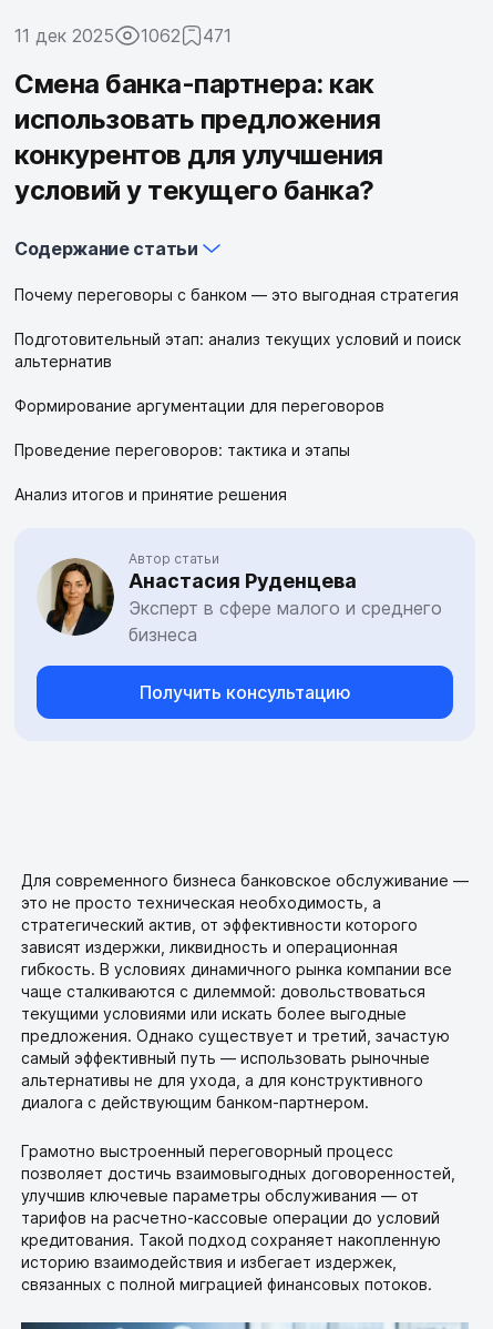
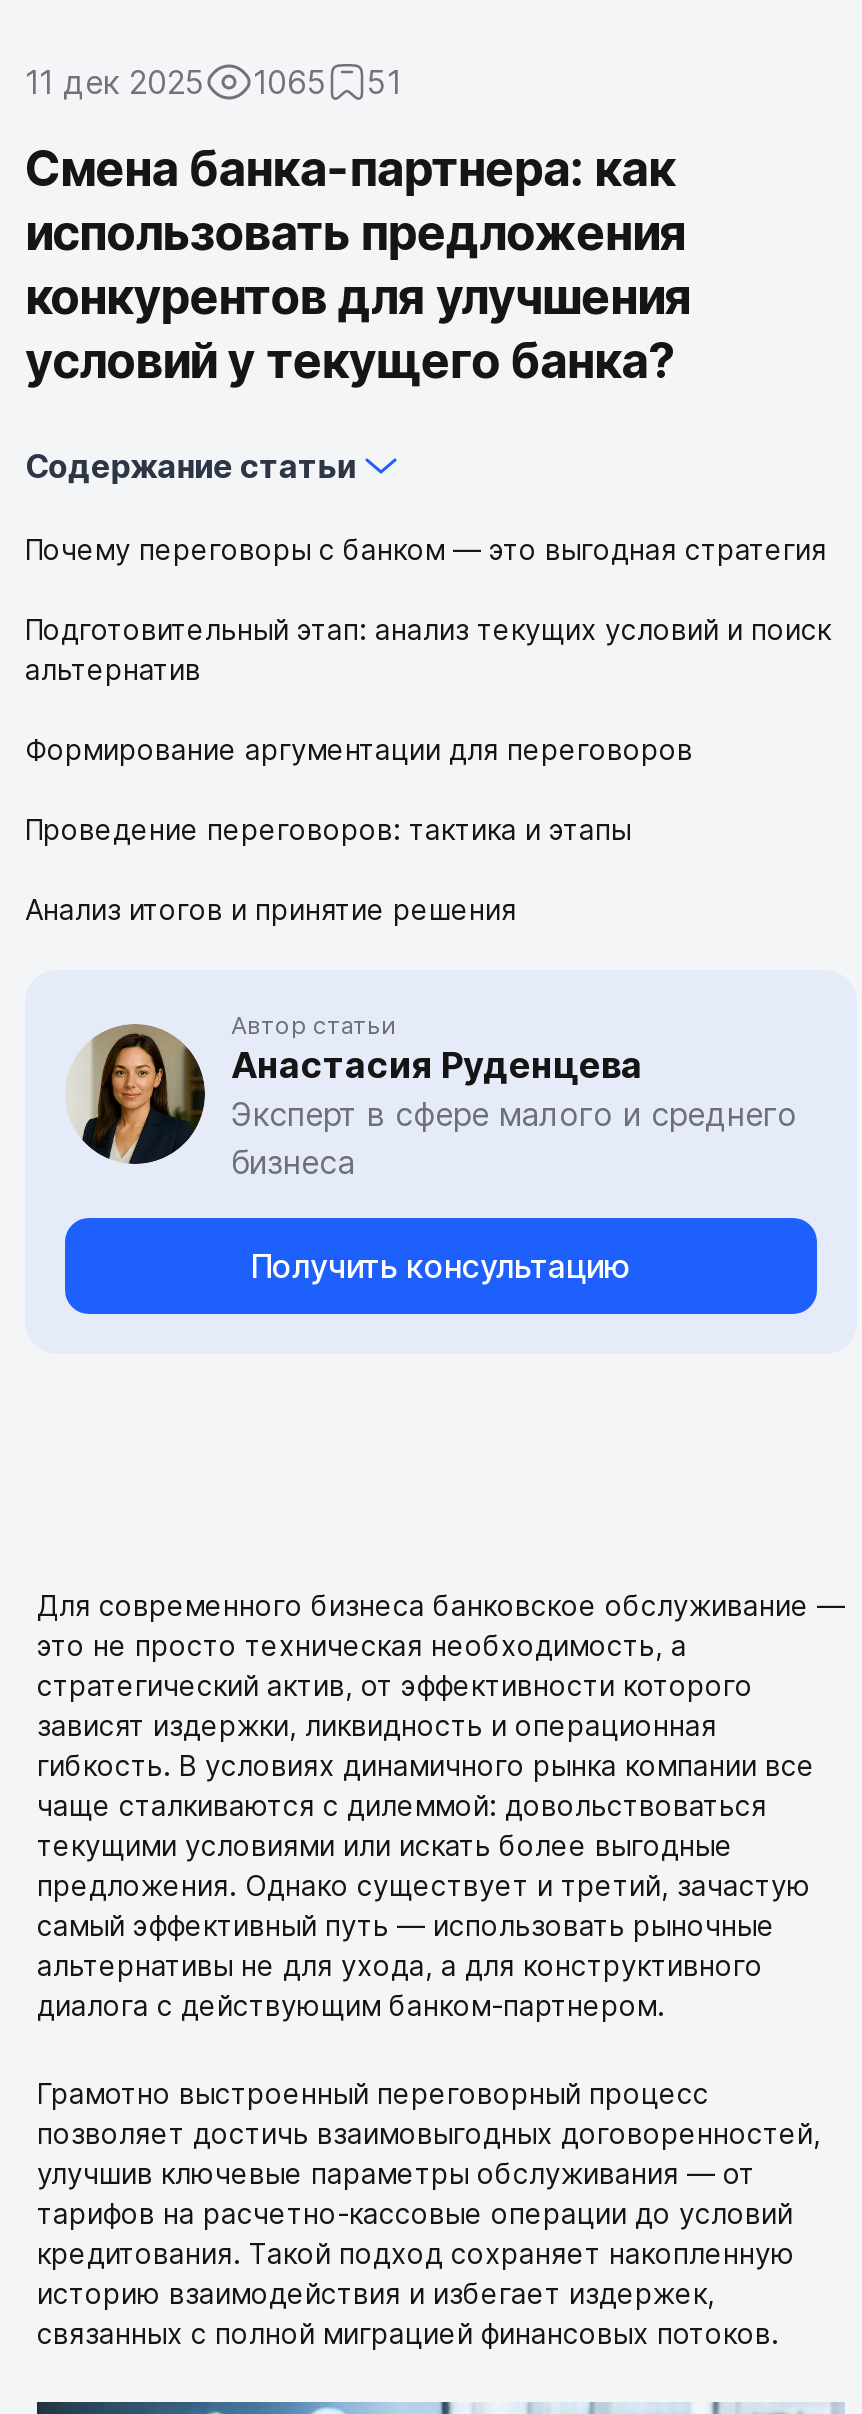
[141,24,181,47] 1062 -> [253,62,327,102] 1065
[203,24,232,47] 471 -> [367,62,401,102] 51

